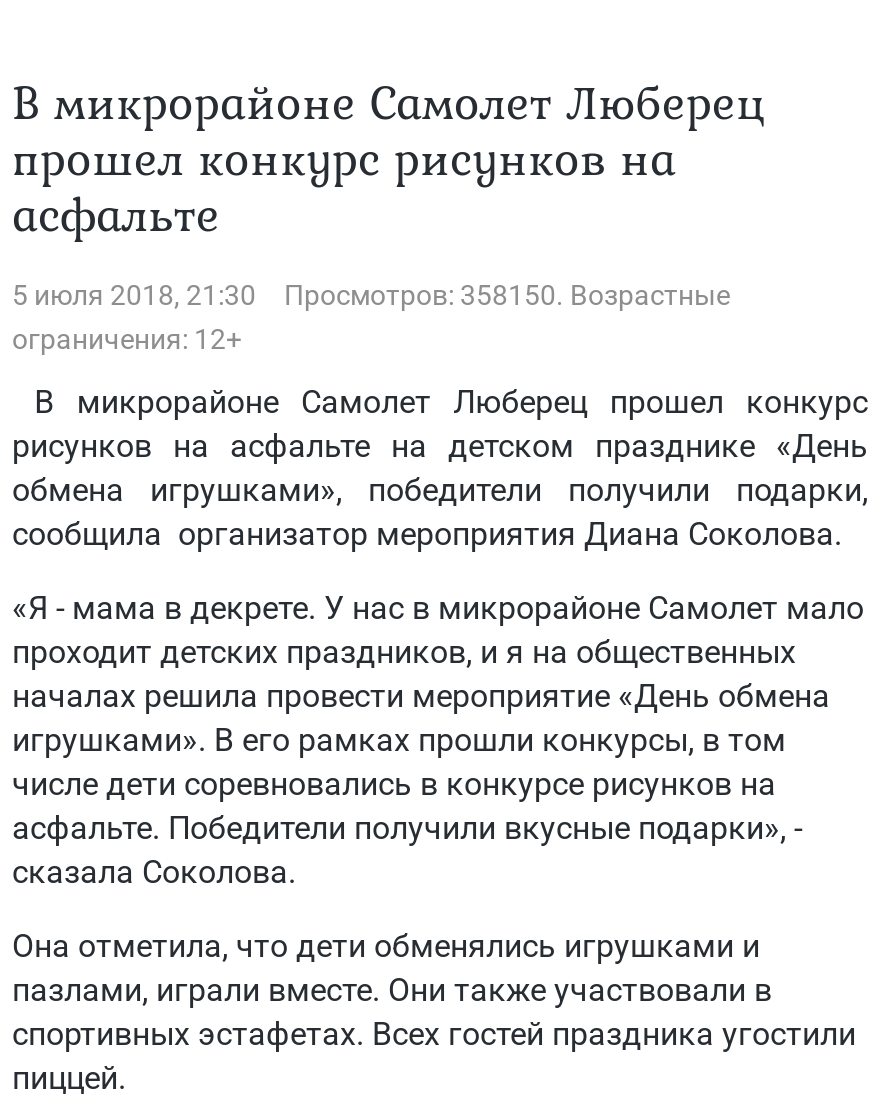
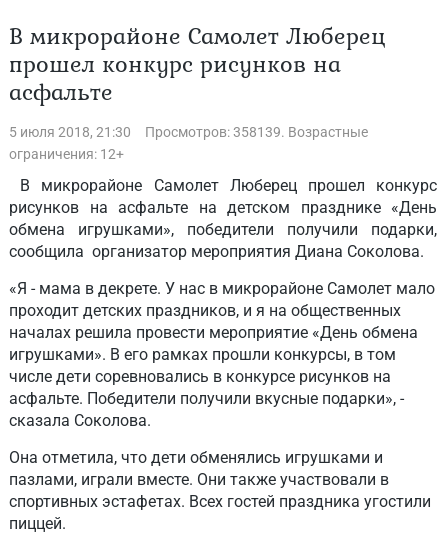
[284,279,730,311] Просмотров: 358150. Возрастные -> [145,124,368,140] Просмотров: 358139. Возрастные

